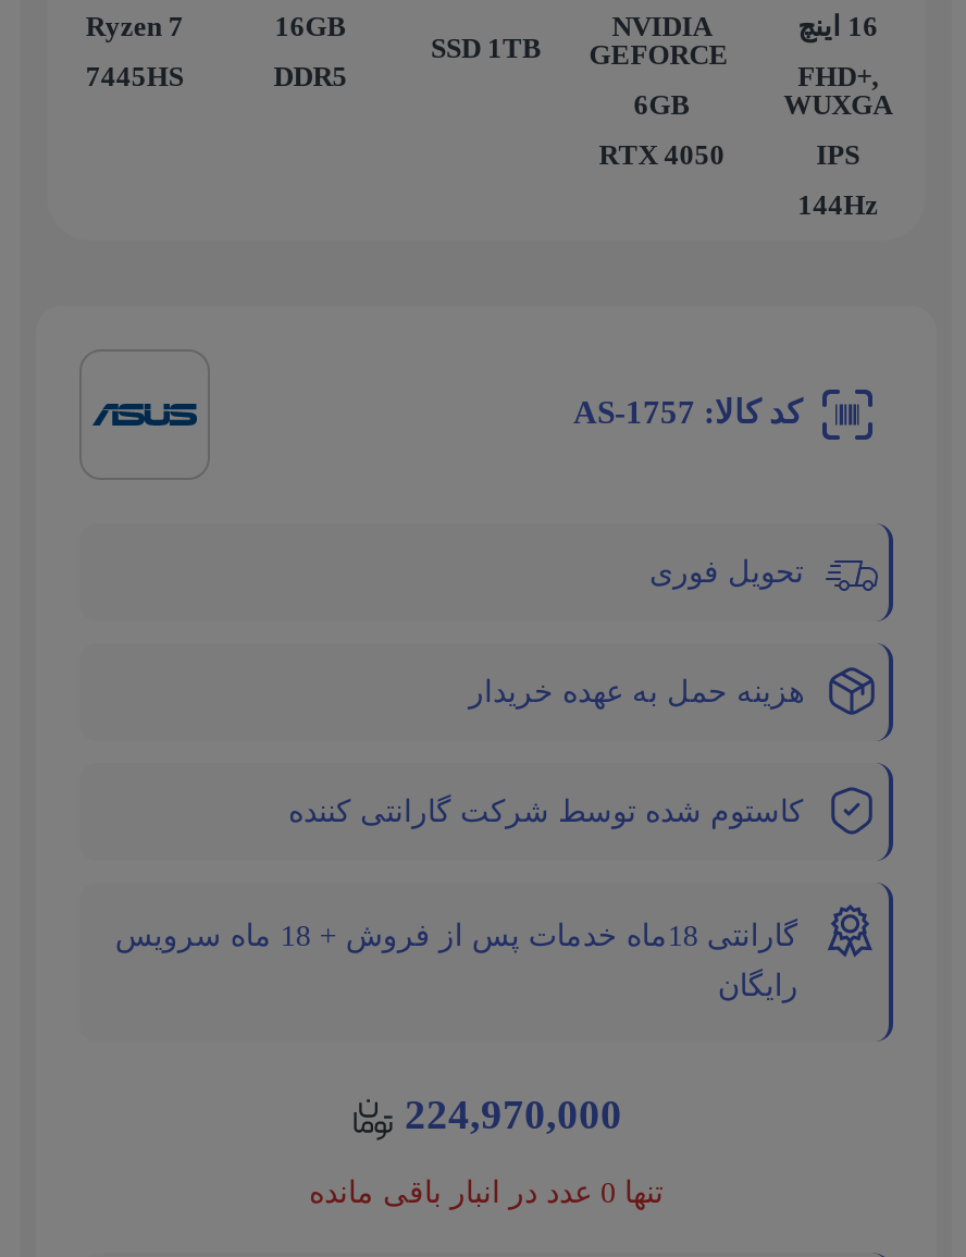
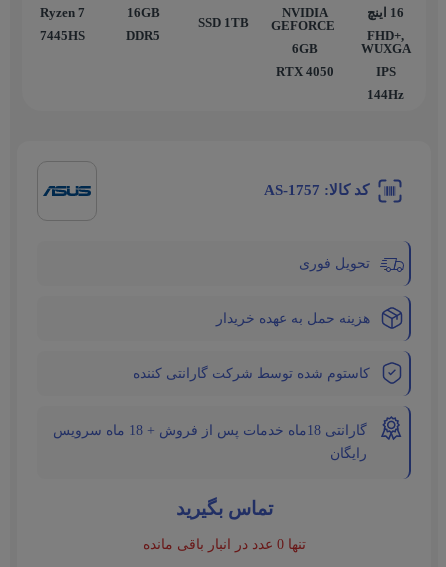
[405,1091,622,1137] 224,970,000 -> [175,498,272,519] تماس بگیرید

